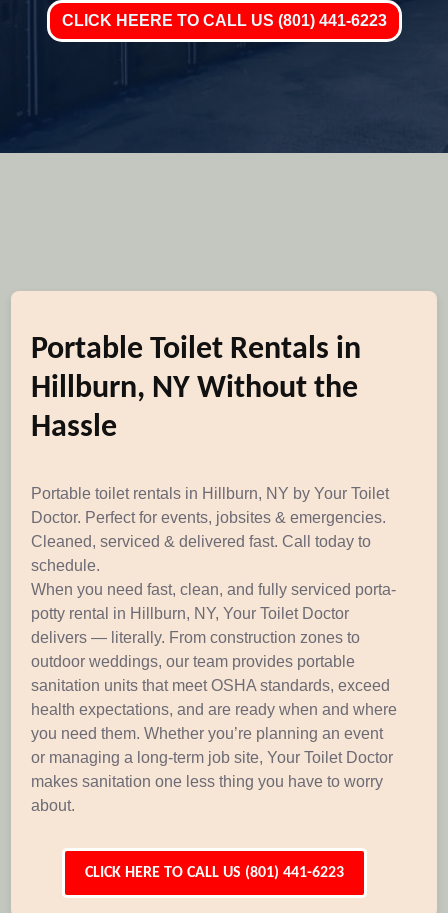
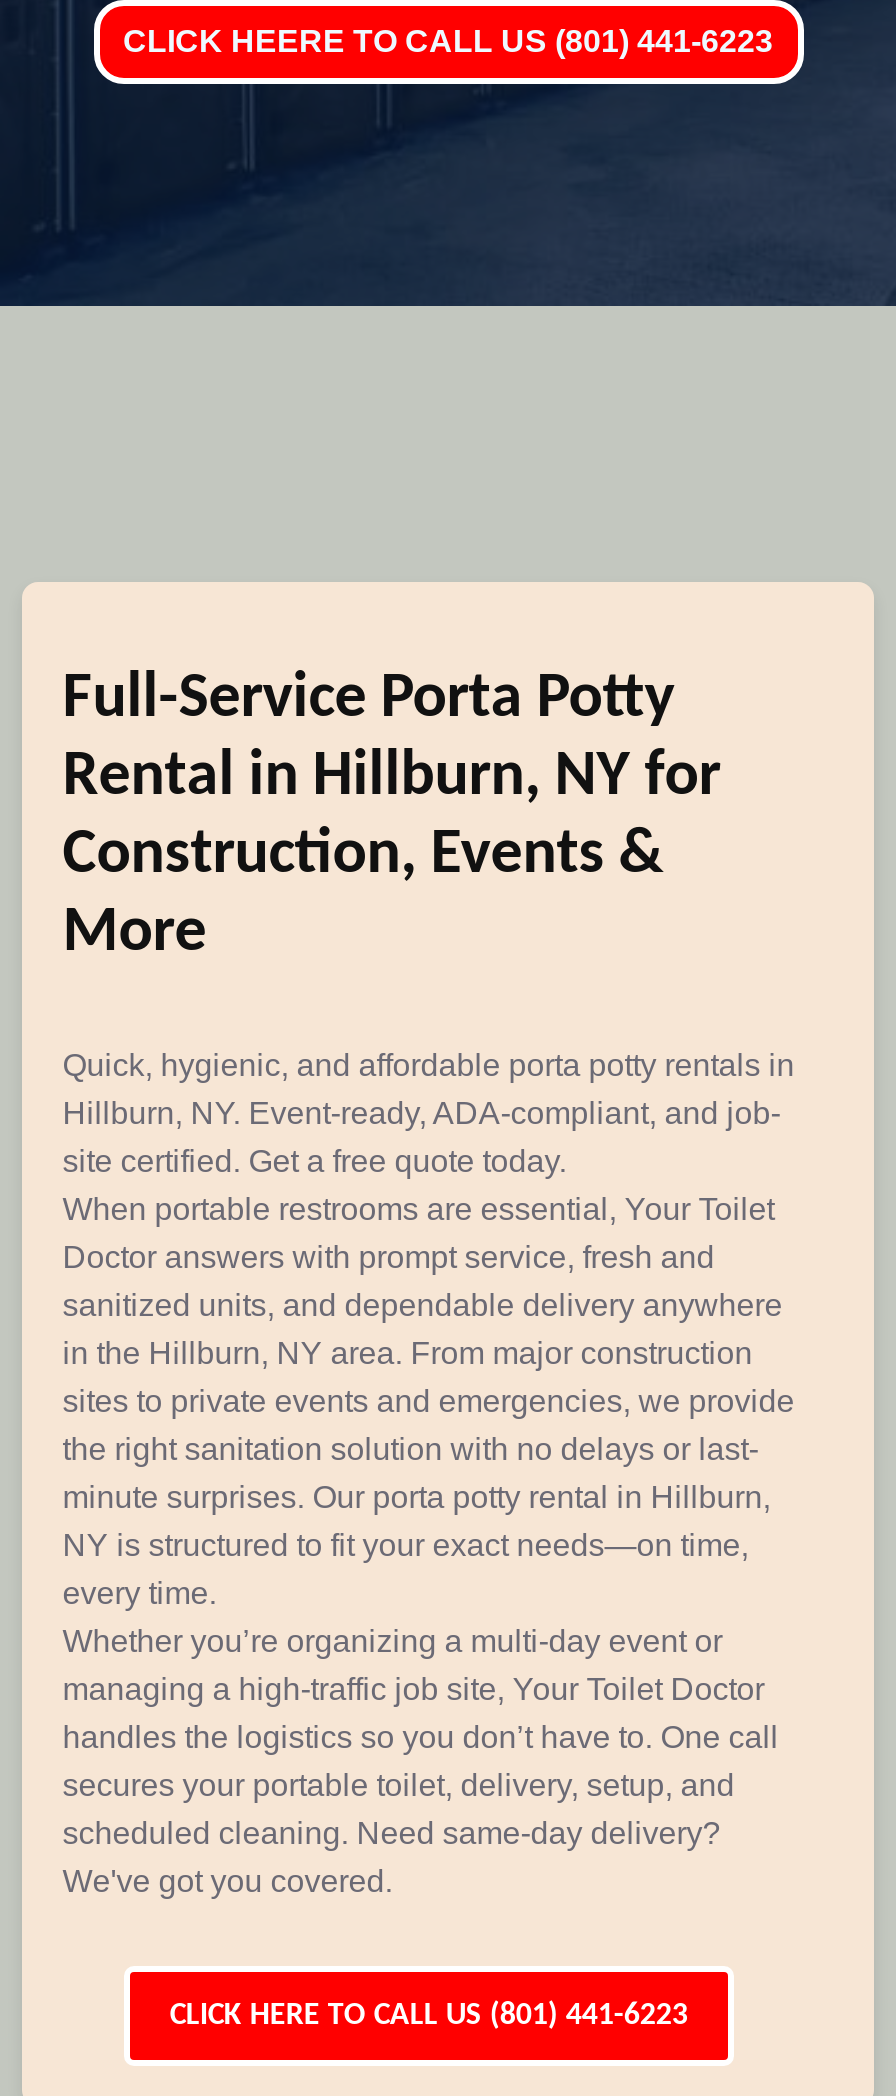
[31,334,361,444] Portable Toilet Rentals in | Hillburn, NY Without the | Hassle -> [62,668,720,966] Full-Service Porta Potty | Rental in Hillburn, NY for | Construction, Events & | More
[31,485,397,814] Portable toilet rentals in Hillburn, NY by Your Toilet | Doctor. Perfect for events, jobsites & emergencies. | Cleaned, serviced & delivered fast. Call today to | schedule. | When you need fast, clean, and fully serviced porta- | potty rental in Hillburn, NY, Your Toilet Doctor | delivers — literally. From construction zones to | outdoor weddings, our team provides portable | sanitation units that meet OSHA standards, exceed | health expectations, and are ready when and where | you need them. Whether you’re planning an event | or managing a long-term job site, Your Toilet Doctor | makes sanitation one less thing you have to worry | about. -> [62,1048,794,1898] Quick, hygienic, and affordable porta potty rentals in | Hillburn, NY. Event-ready, ADA-compliant, and job- | site certified. Get a free quote today. | When portable restrooms are essential, Your Toilet | Doctor answers with prompt service, fresh and | sanitized units, and dependable delivery anywhere | in the Hillburn, NY area. From major construction | sites to private events and emergencies, we provide | the right sanitation solution with no delays or last- | minute surprises. Our porta potty rental in Hillburn, | NY is structured to fit your exact needs—on time, | every time. | Whether you’re organizing a multi-day event or | managing a high-traffic job site, Your Toilet Doctor | handles the logistics so you don’t have to. One call | secures your portable toilet, delivery, setup, and | scheduled cleaning. Need same-day delivery? | We've got you covered.

